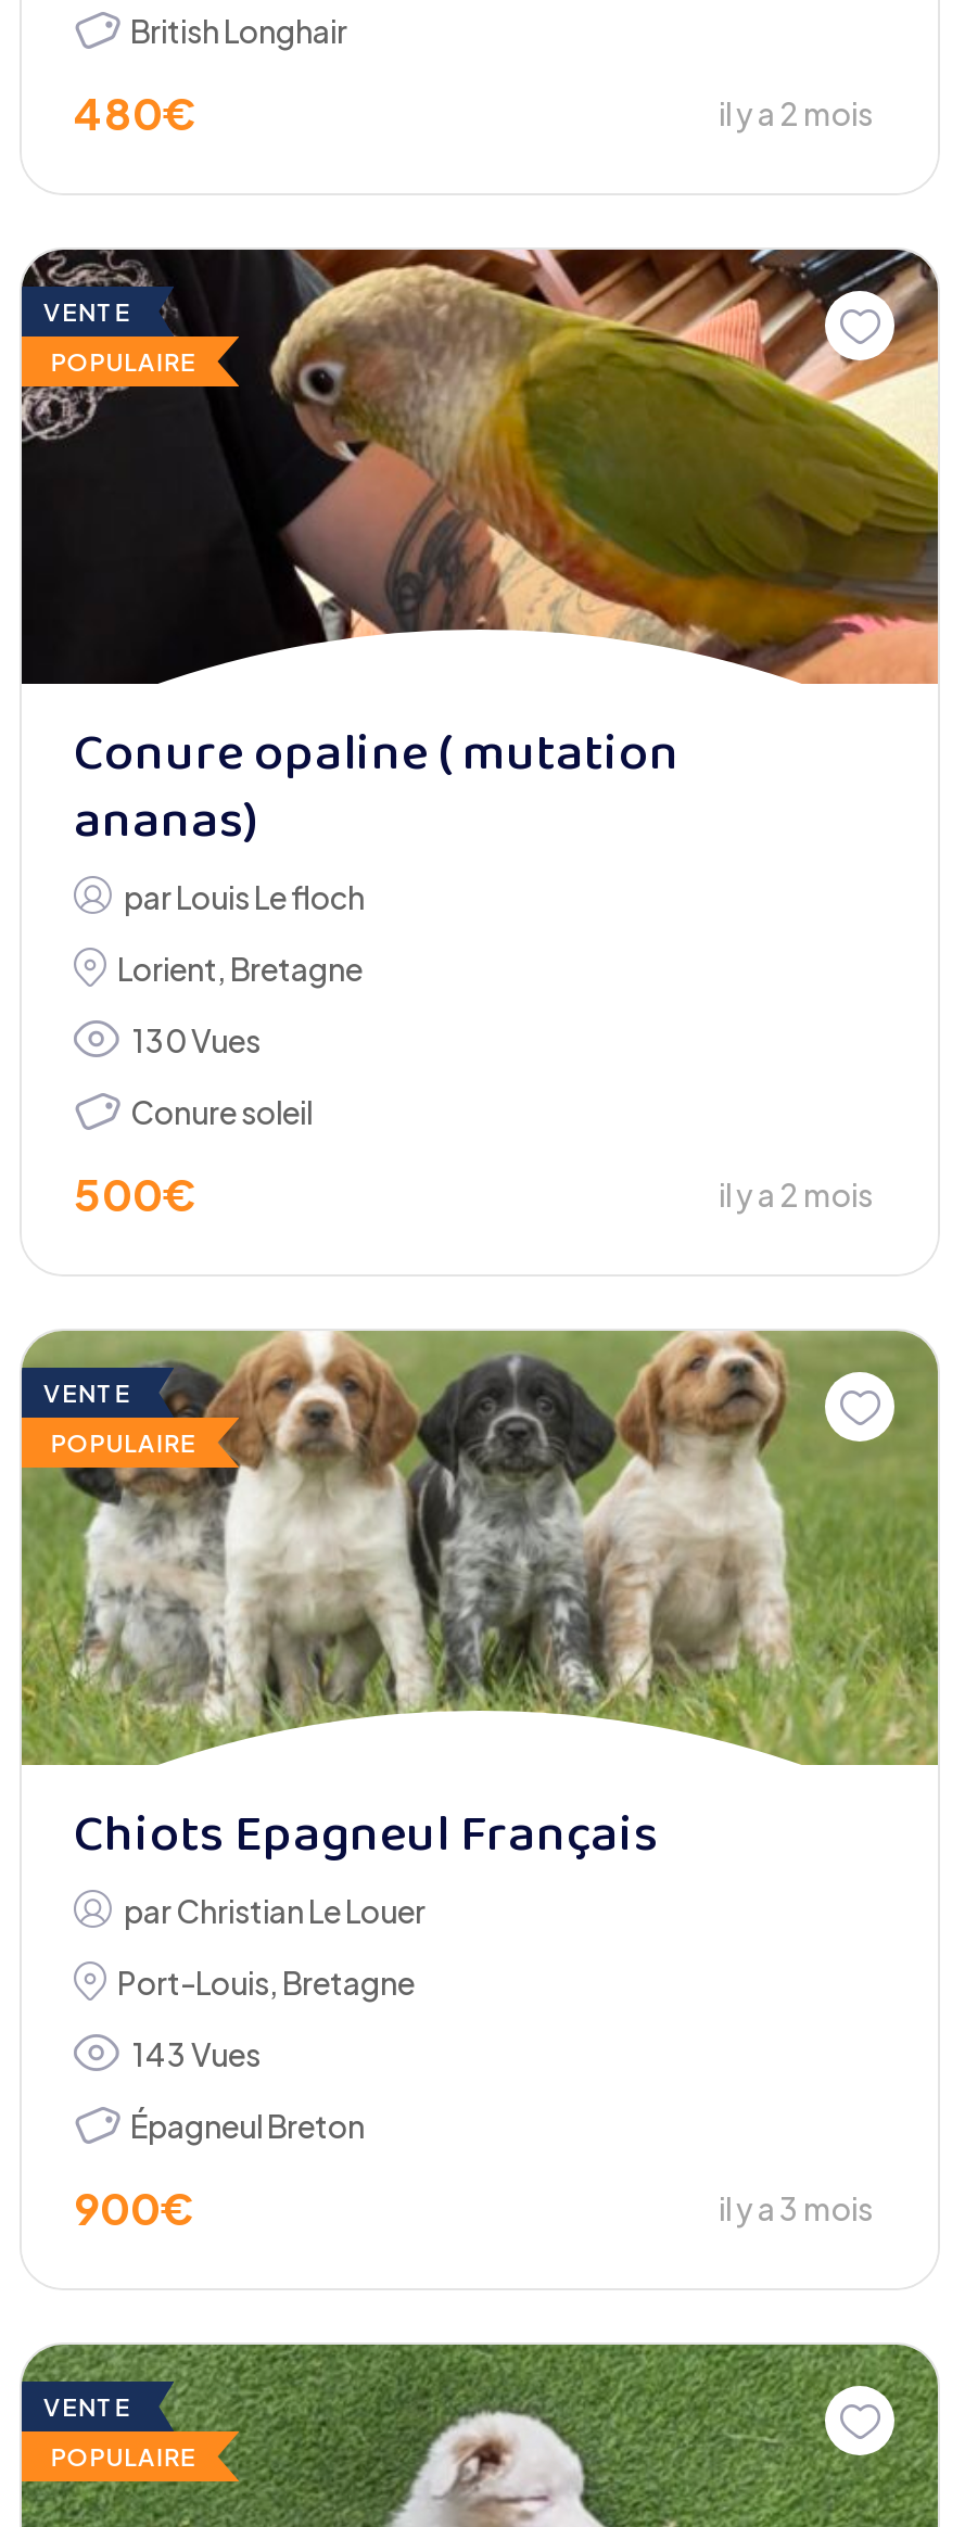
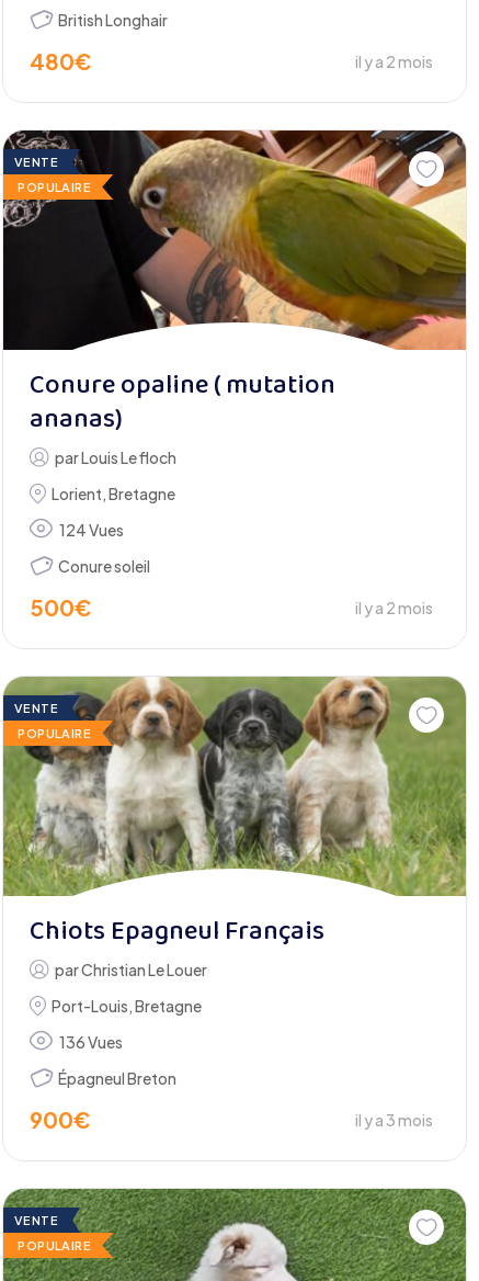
[128,1020,261,1059] 130 Vues -> [57,520,124,540] 124 Vues
[128,2034,261,2073] 143 Vues -> [57,1032,123,1052] 136 Vues

